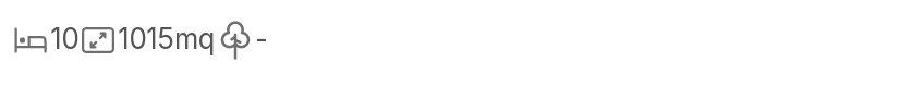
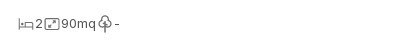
[50,21,78,55] 10 -> [35,15,43,31] 2
[118,21,216,55] 1015mq -> [61,15,96,31] 90mq

